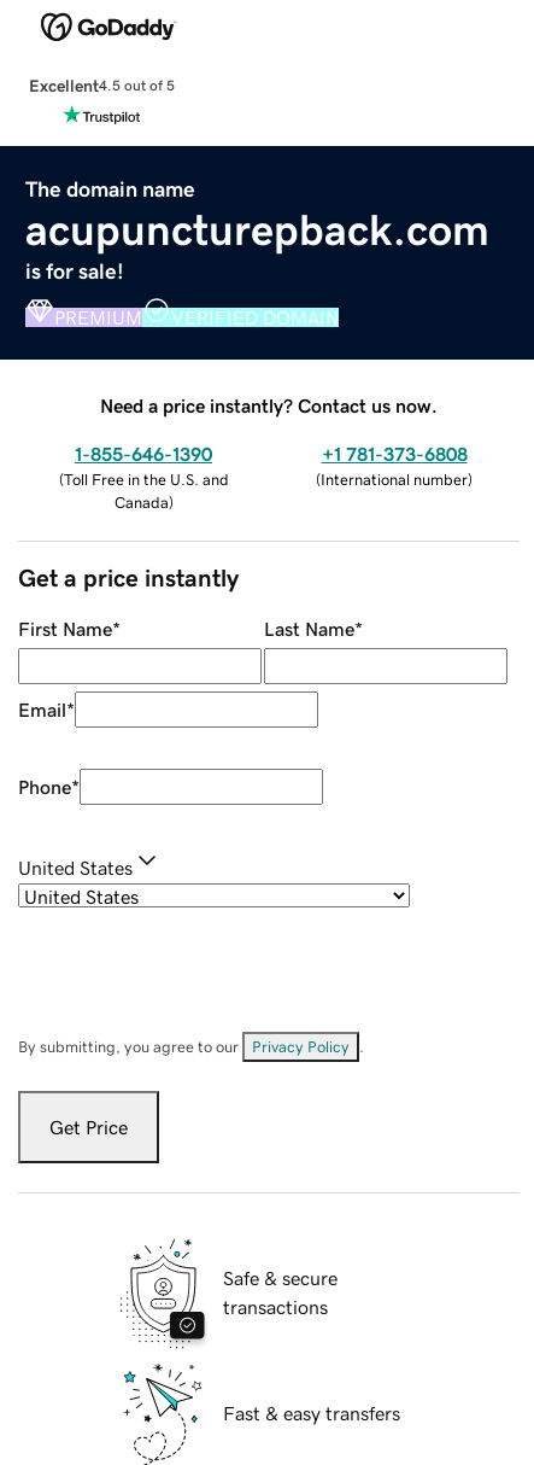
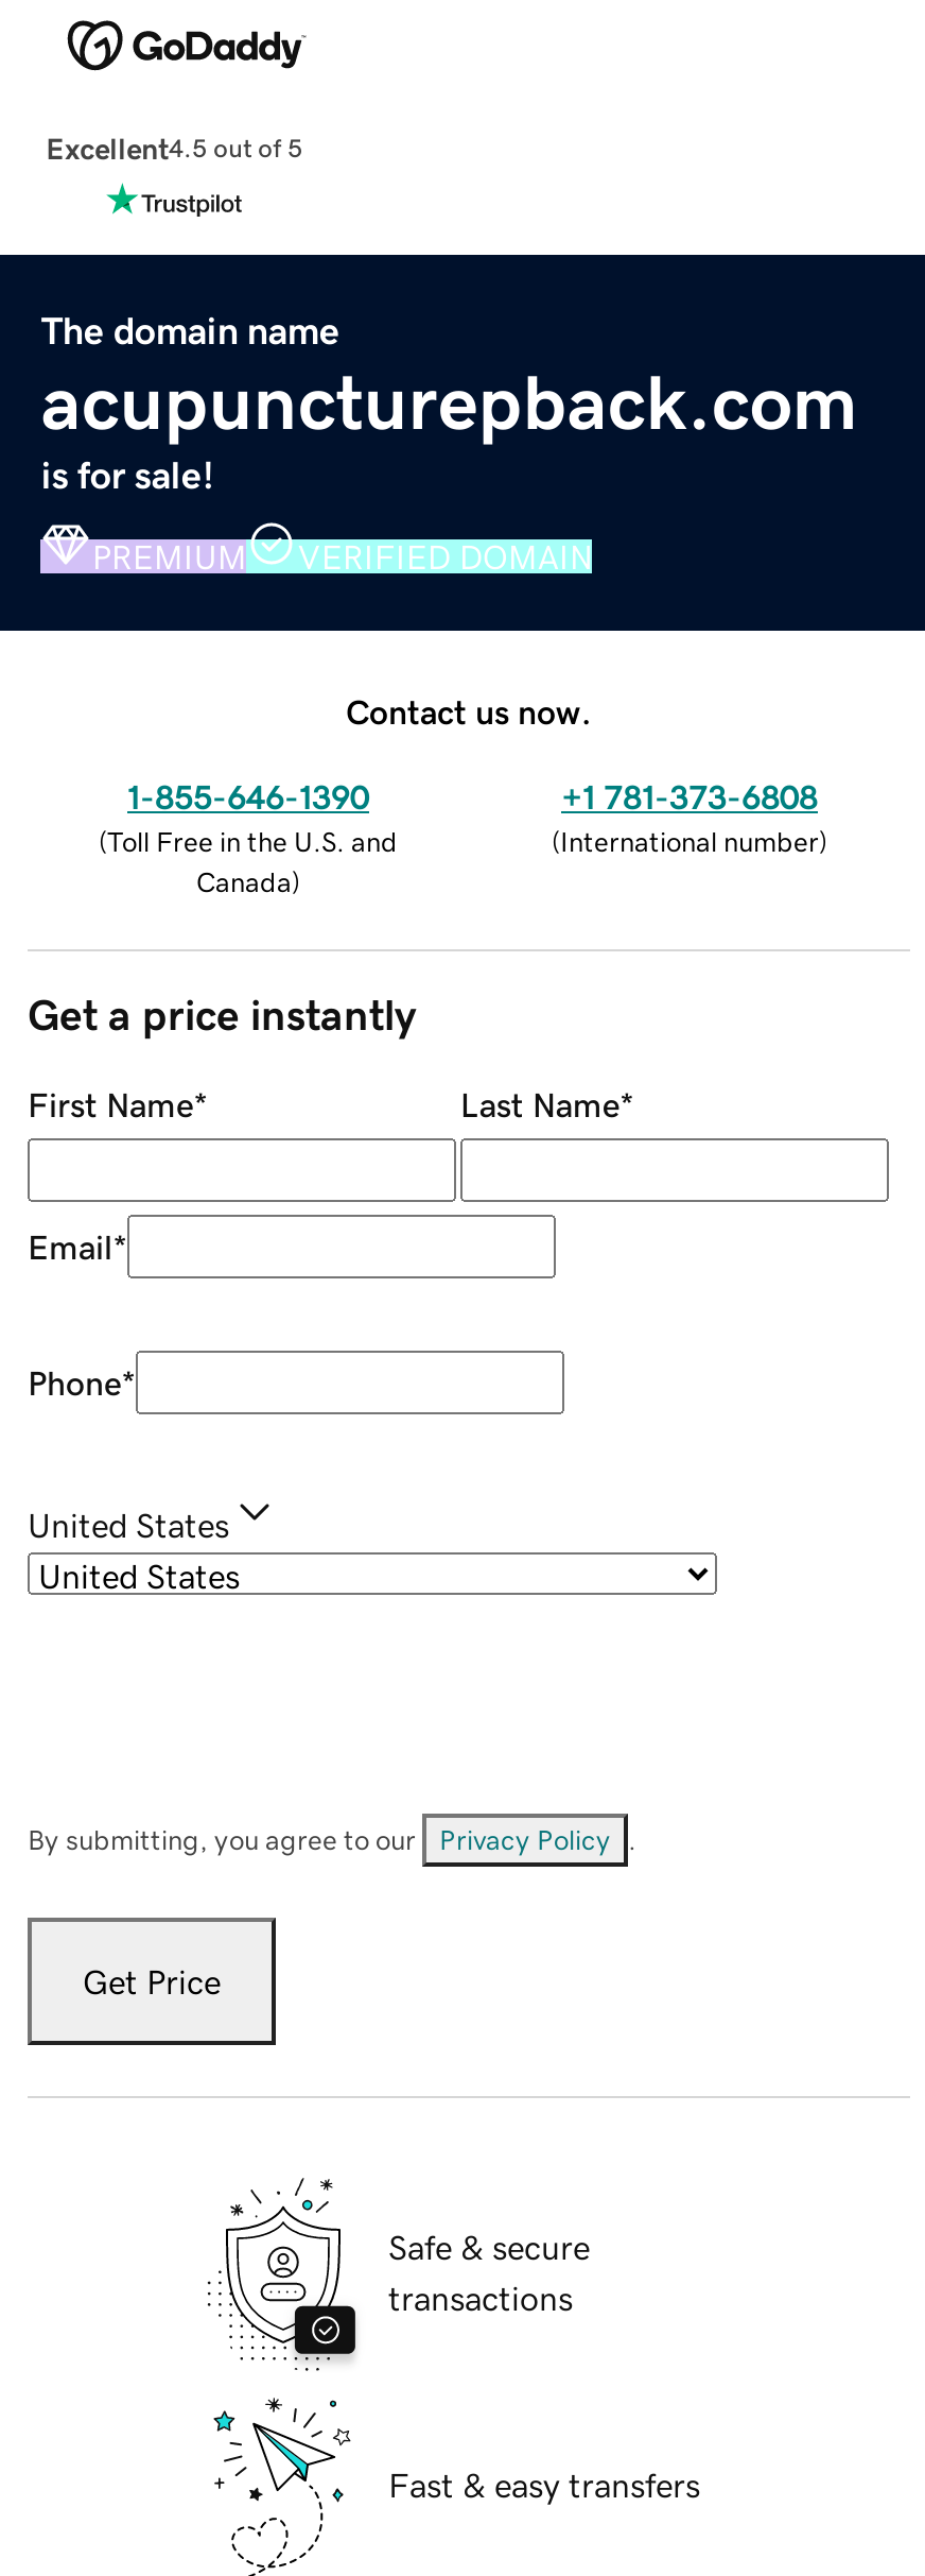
[100,395,438,415] Need a price instantly? Contact us now. -> [346,694,592,728] Contact us now.

